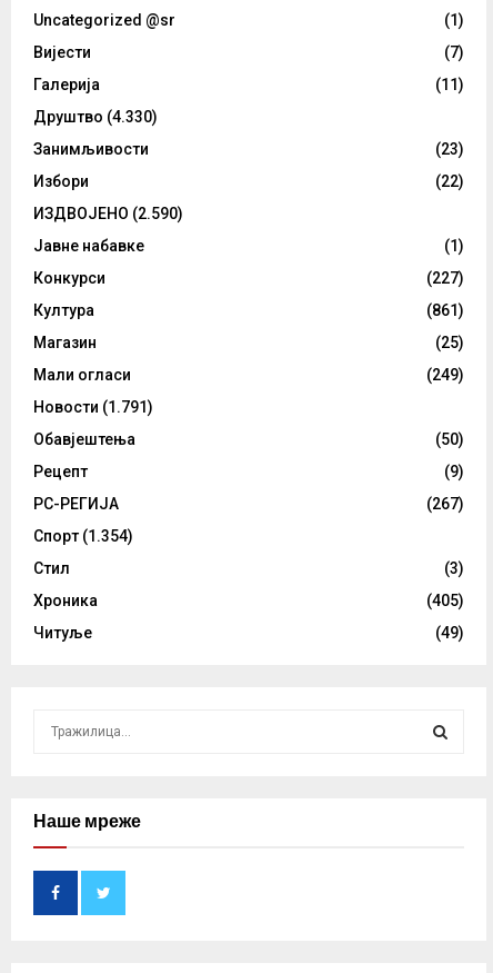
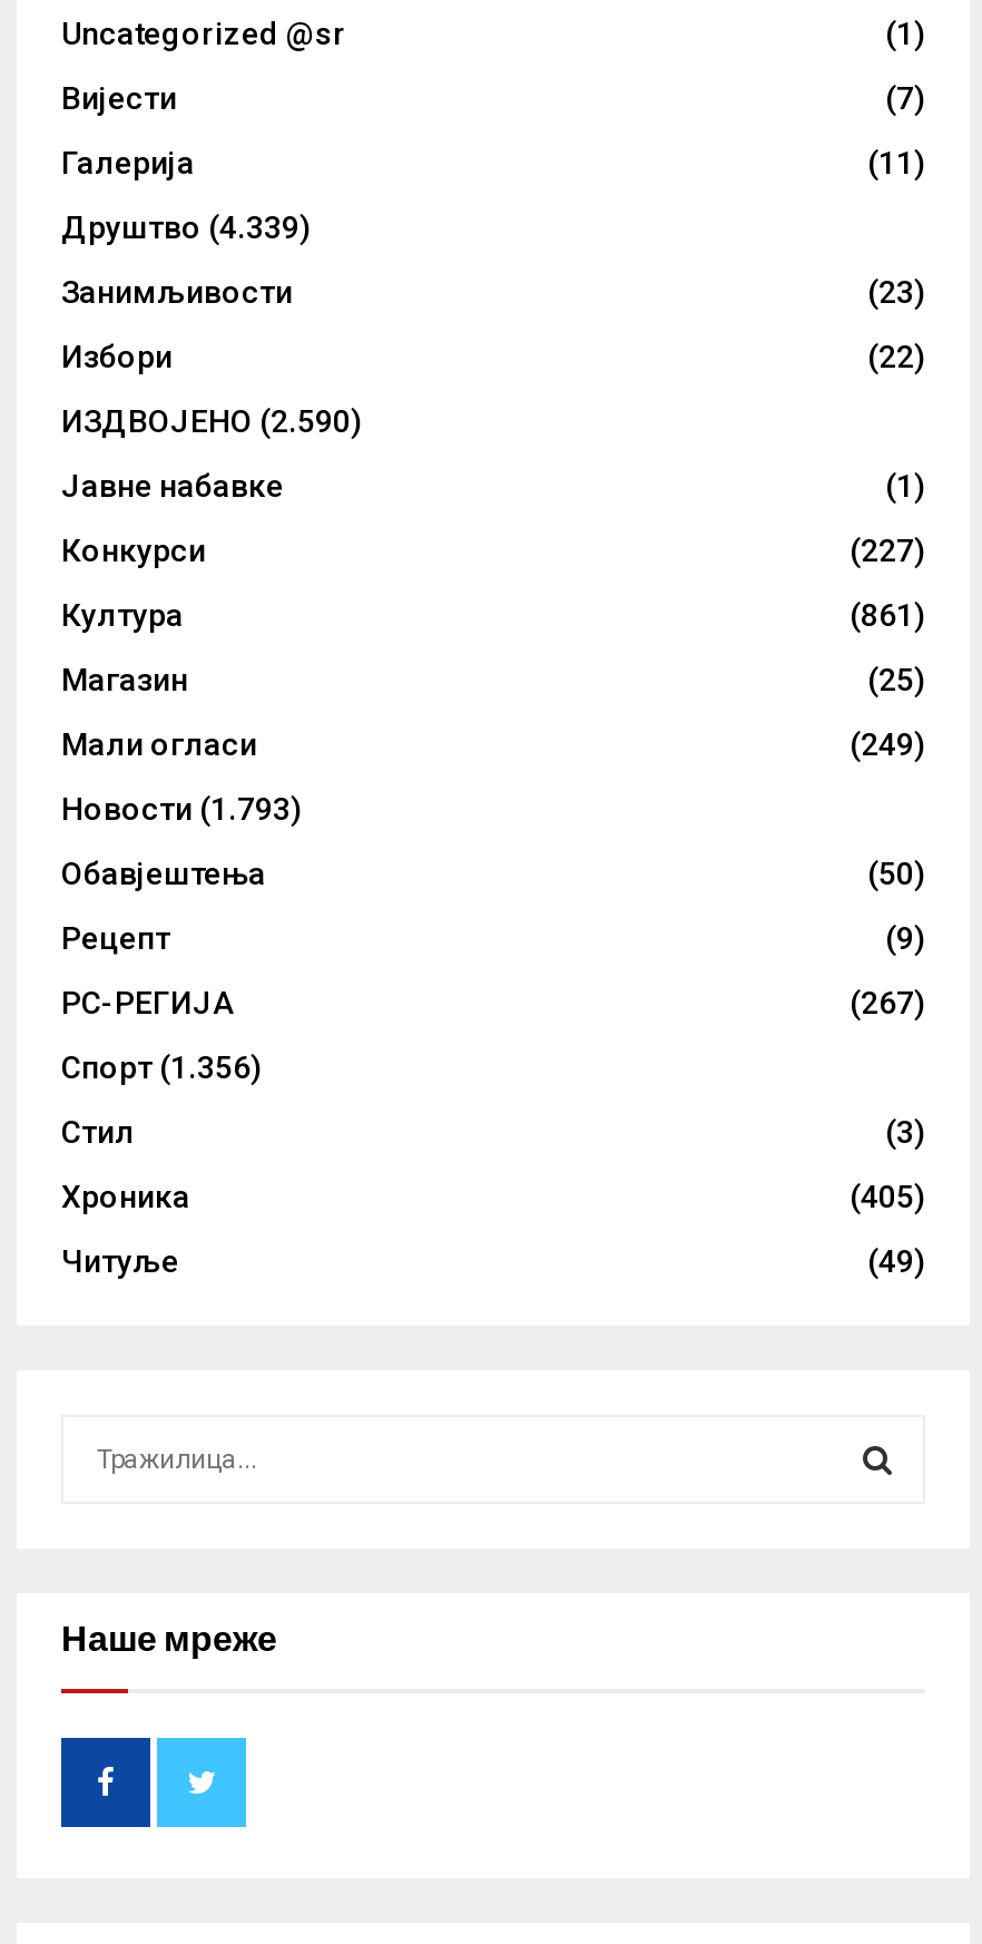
[33,108,158,126] Друштво (4.330) -> [61,210,311,246] Друштво (4.339)
[33,398,153,416] Новости (1.791) -> [61,792,302,827] Новости (1.793)
[33,527,133,545] Спорт (1.354) -> [61,1050,262,1086] Спорт (1.356)

